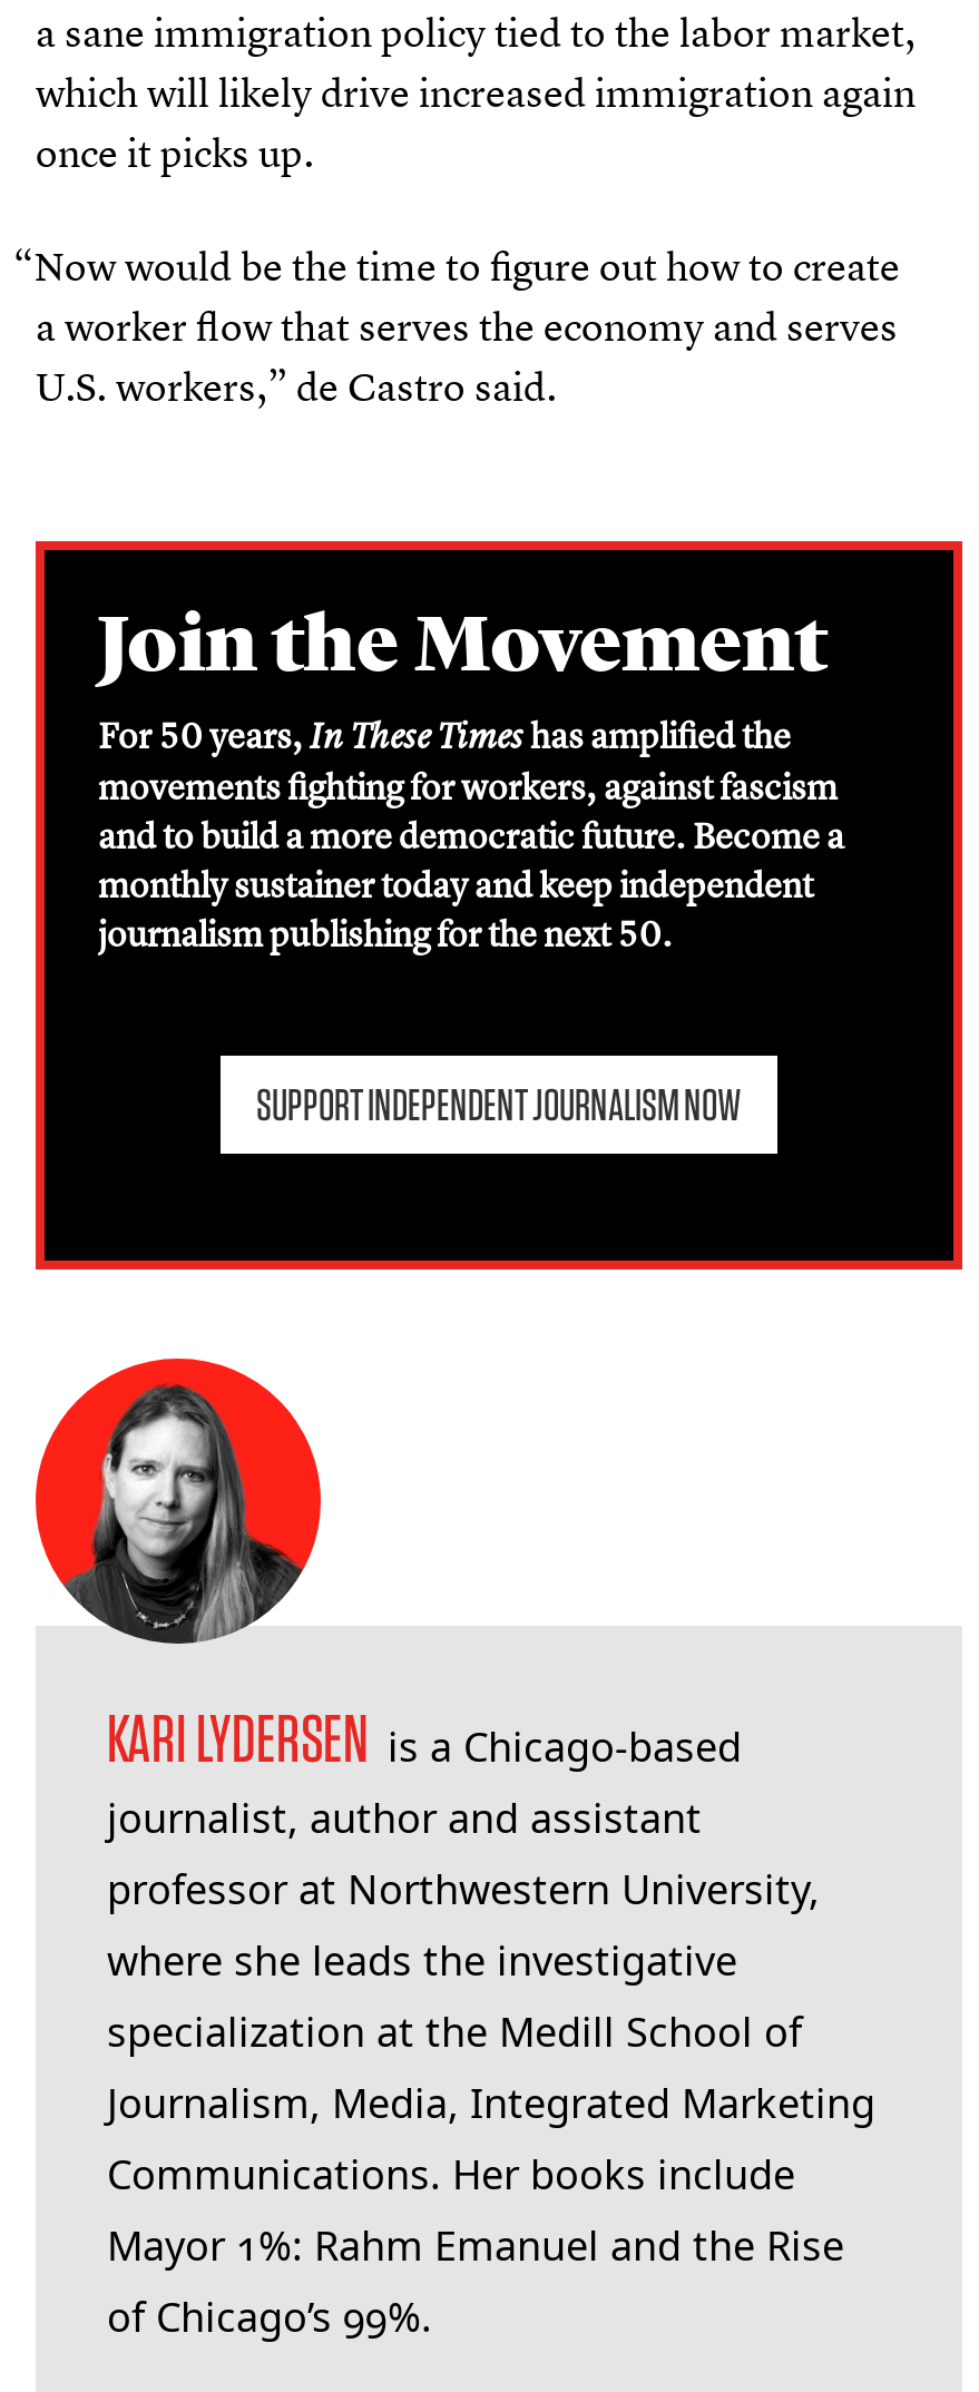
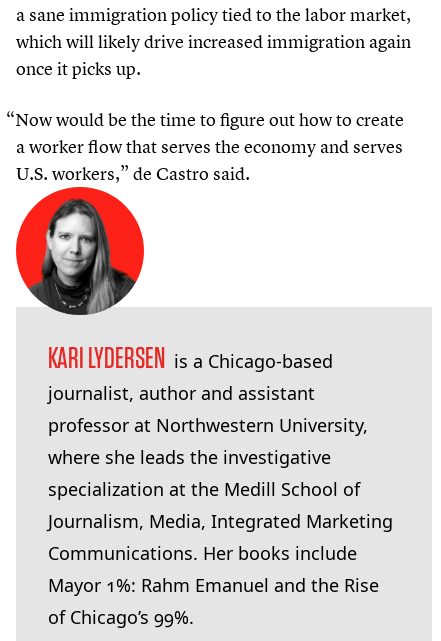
[33,539,965,1272] [image] | Join the Movement | For 50 years,In These Timeshas amplified the | movements fighting for workers, against fascism | and to build a more democratic future. Become a | monthly sustainer today and keep independent | journalism publishing for the next 50. | SUPPORT INDEPENDENT JOURNALISM NOW -> none

